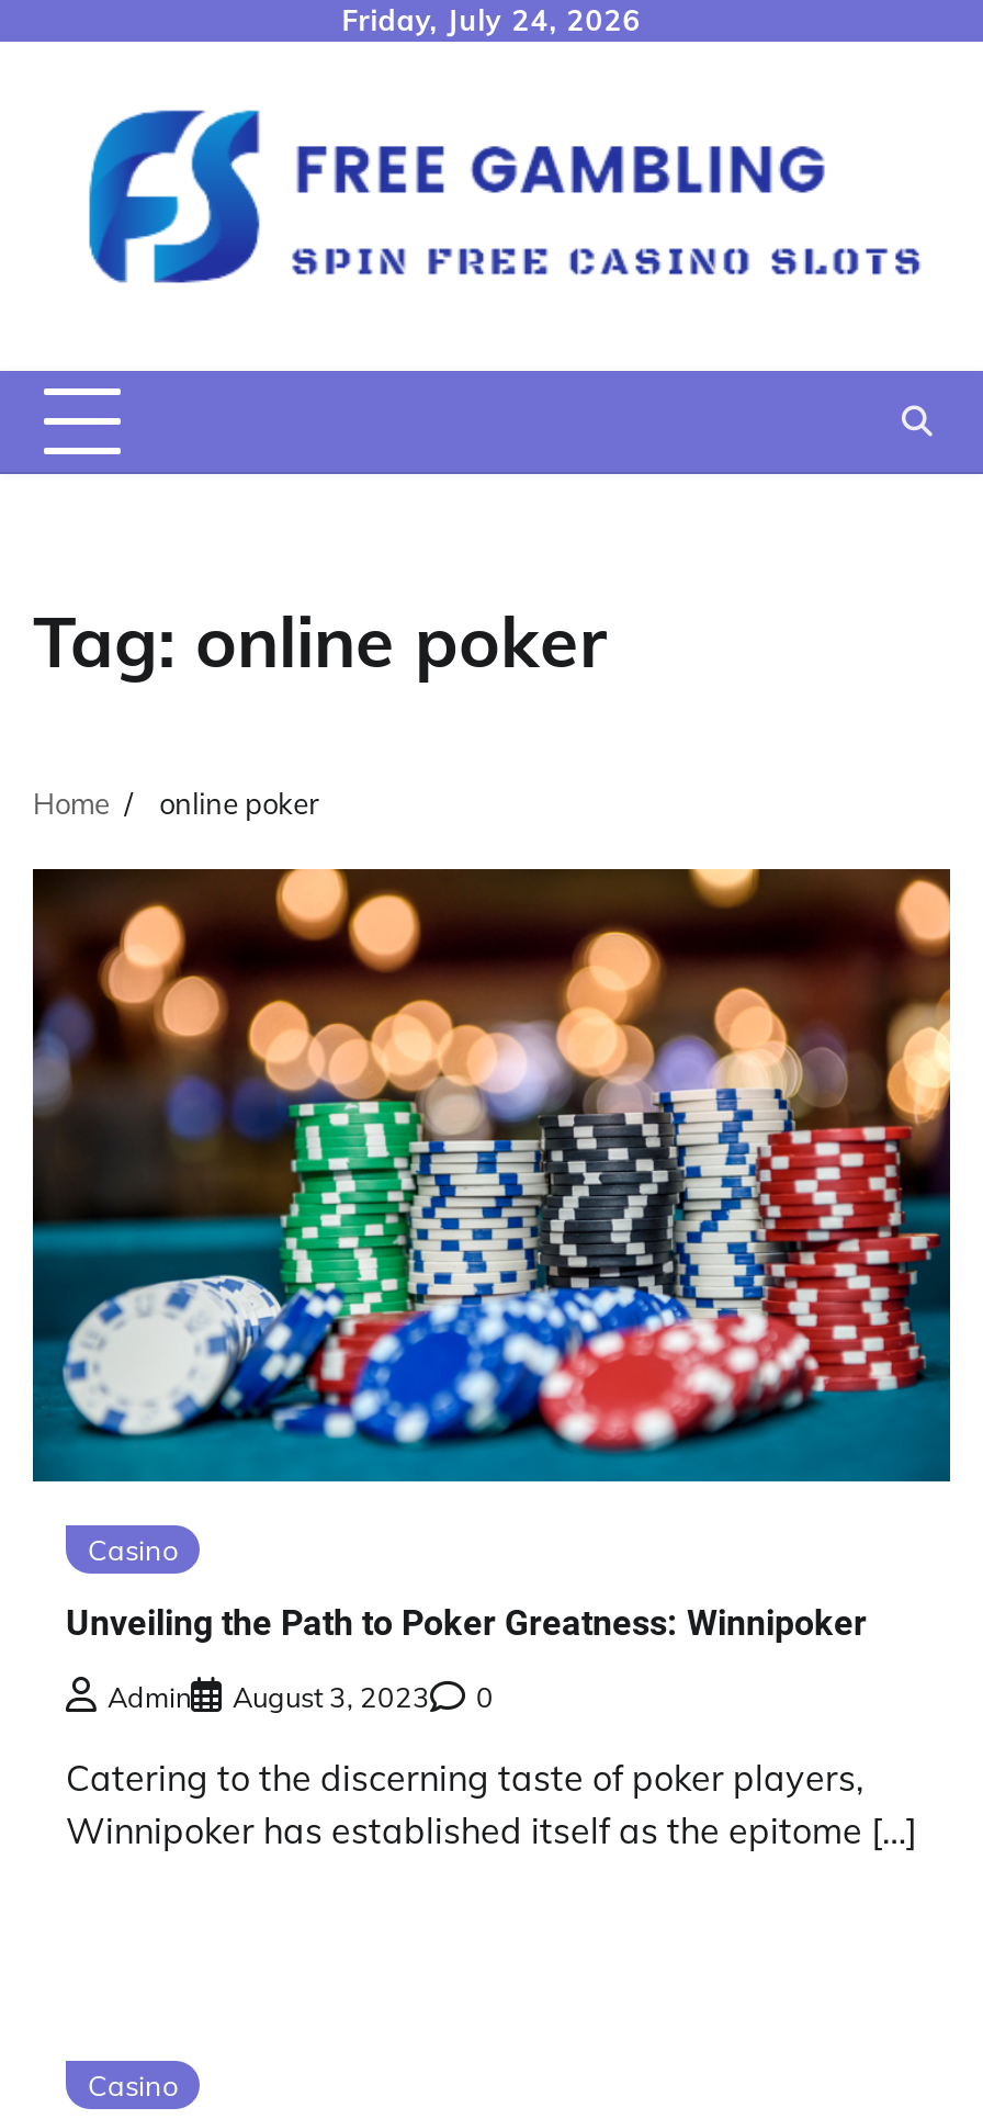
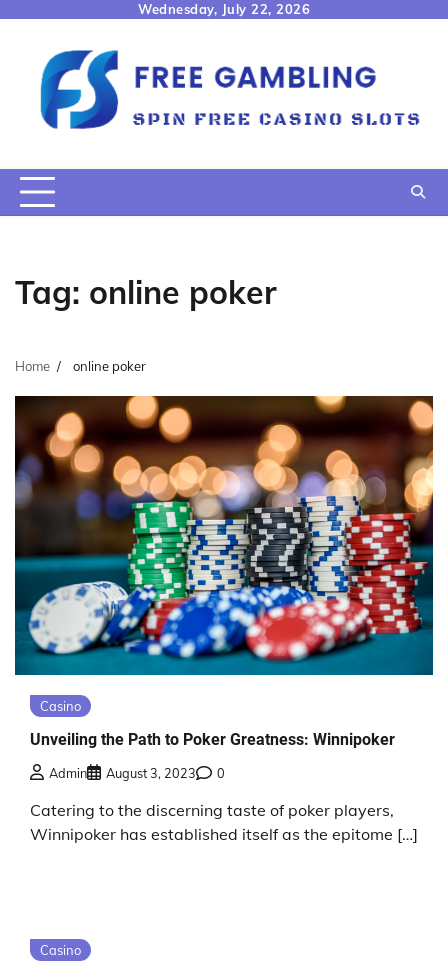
[342,2,641,37] Friday, July 24, 2026 -> [138,1,310,17] Wednesday, July 22, 2026

